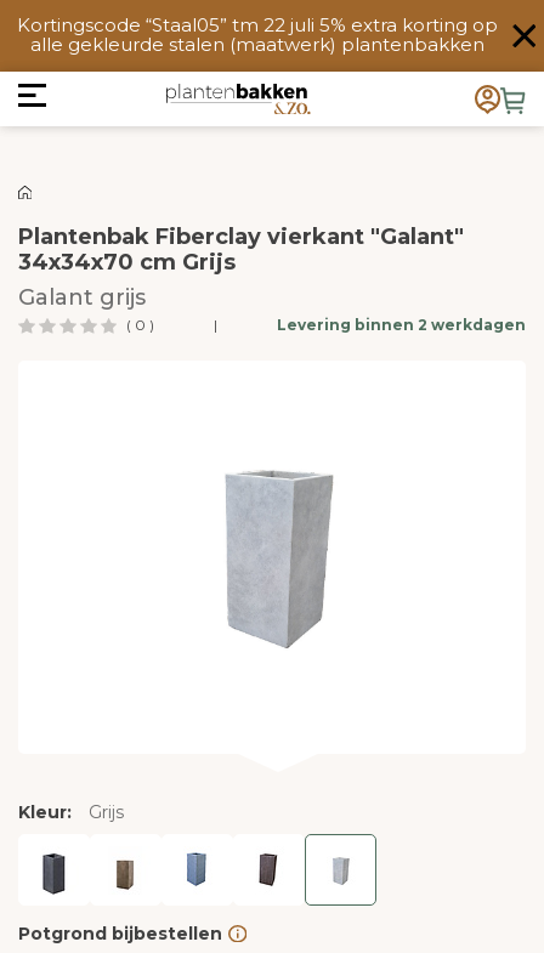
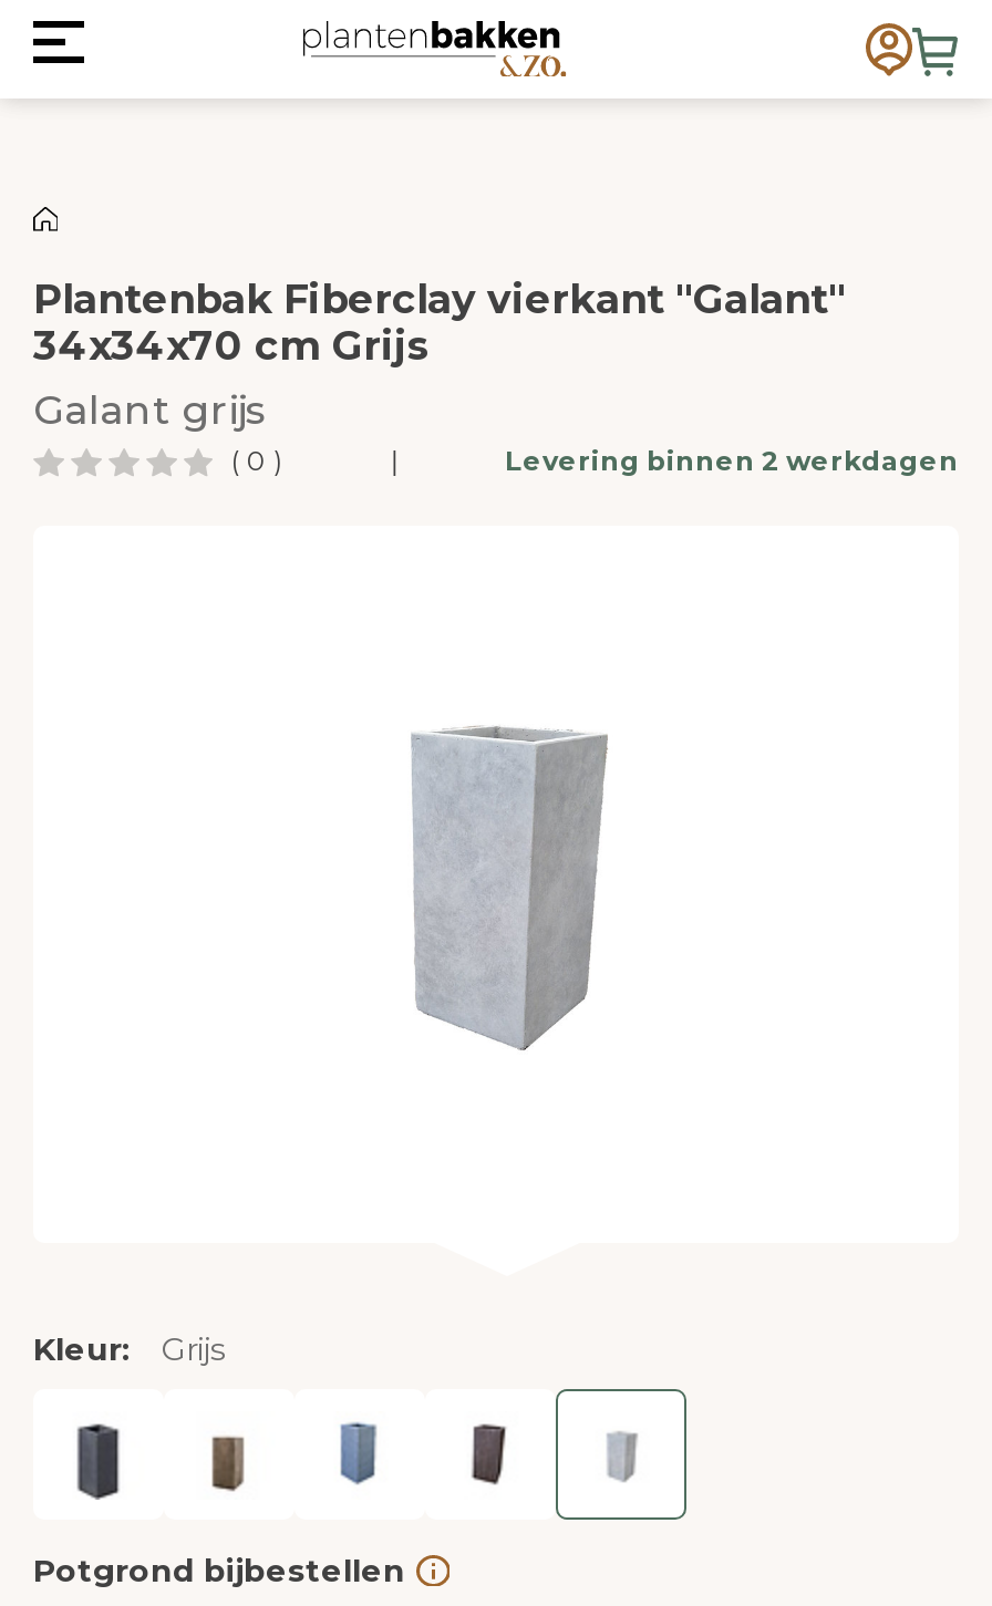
[16,13,497,56] Kortingscode “Staal05” tm 22 juli 5% extra korting op | alle gekleurde stalen (maatwerk) plantenbakken -> none

